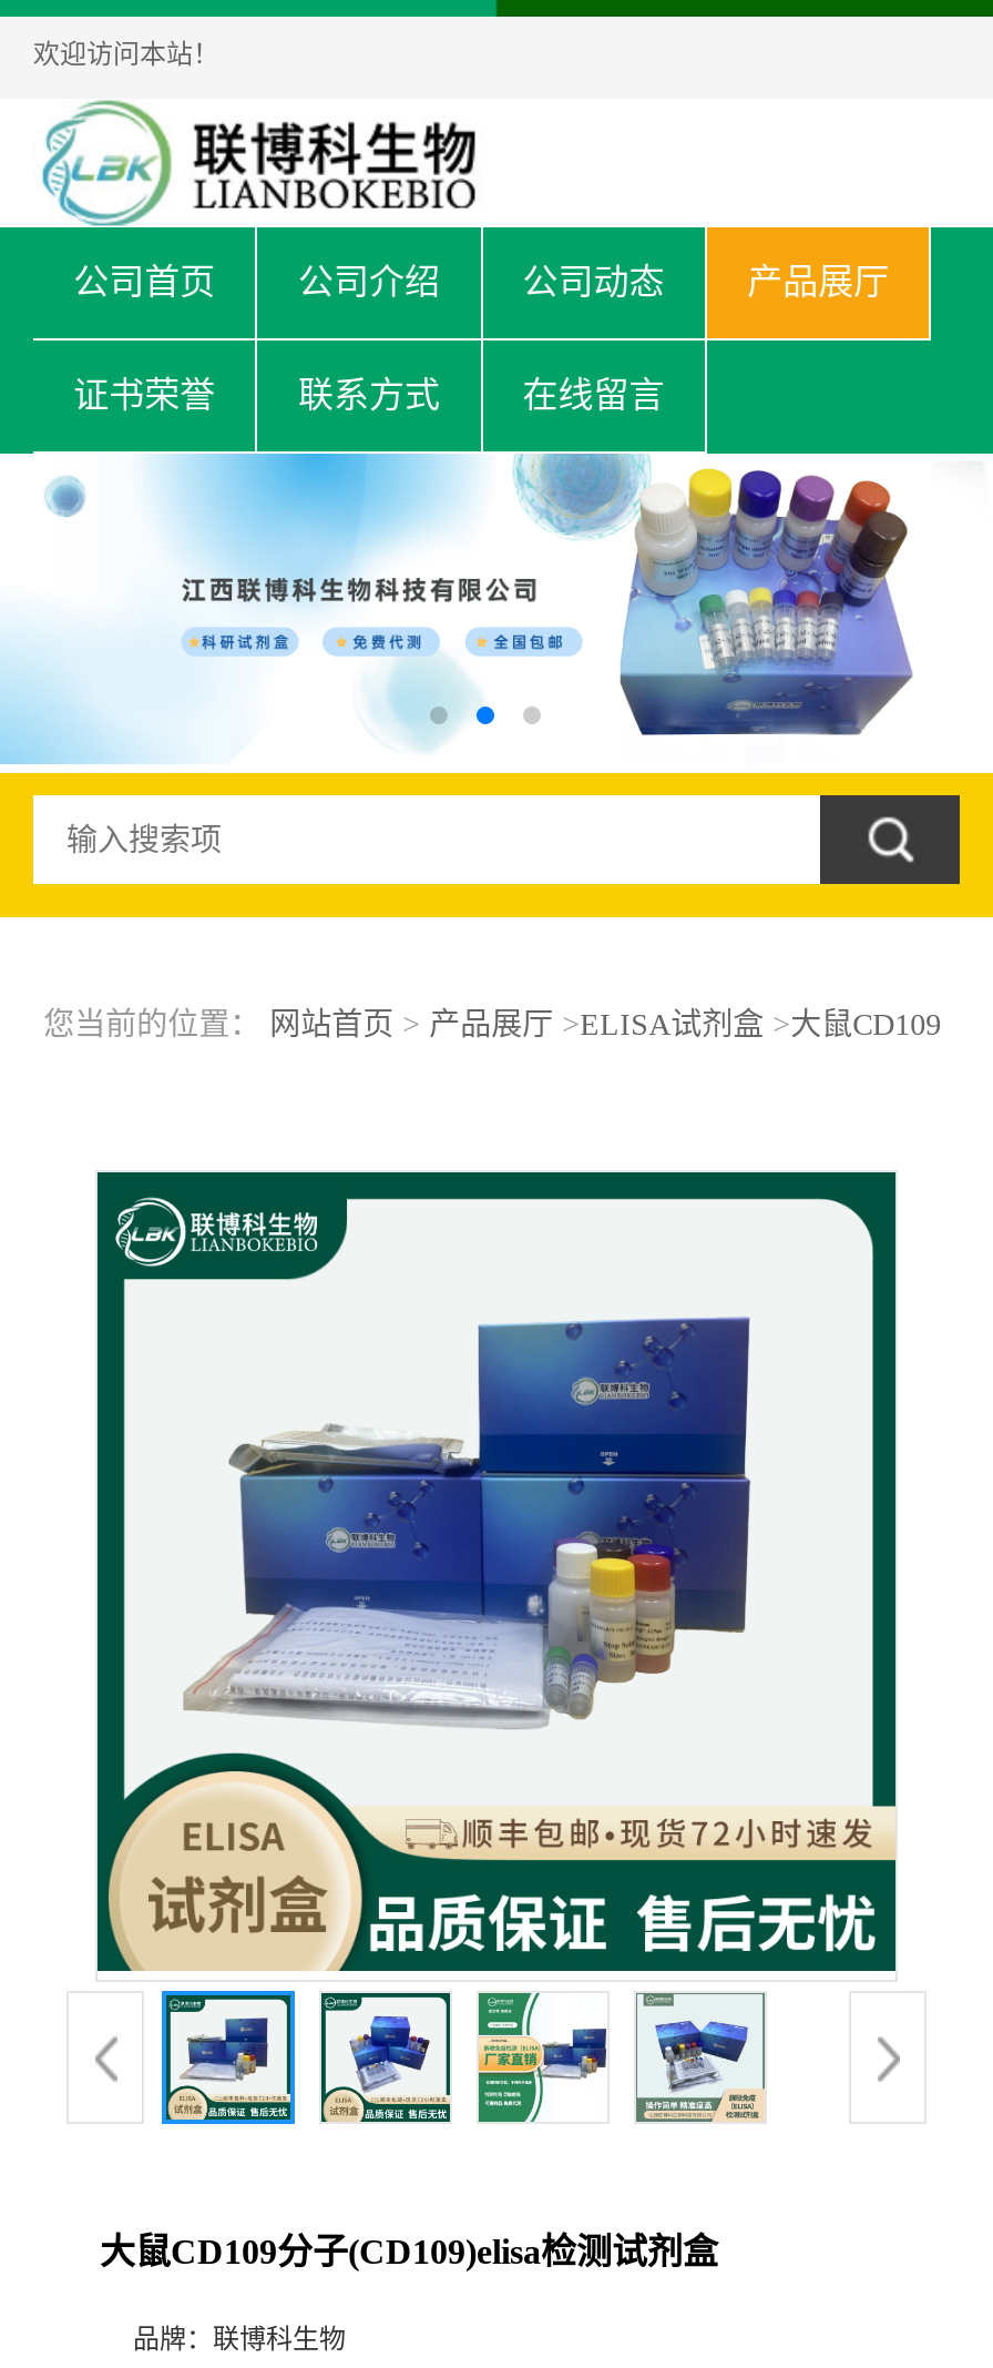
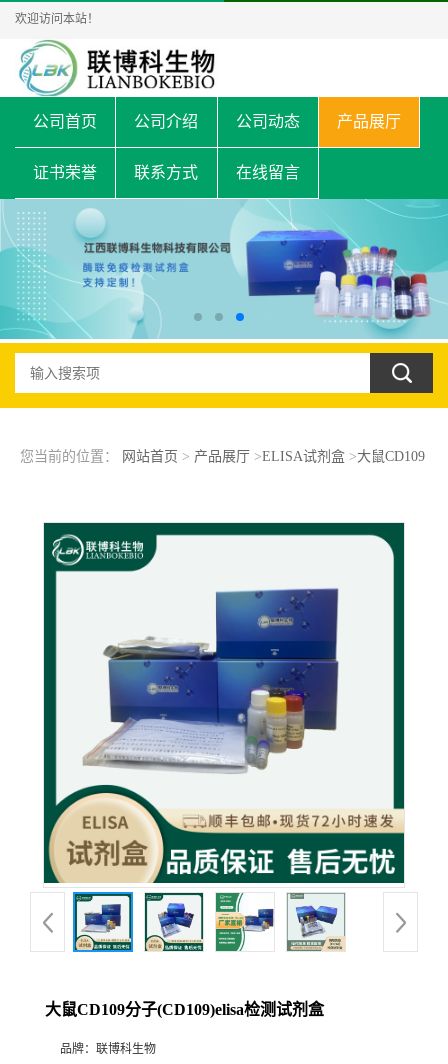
[7,451,986,764] [image] -> [3,198,445,340] [image]

